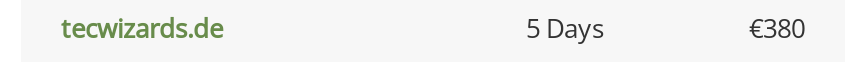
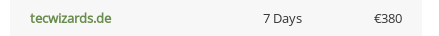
[526,10,604,46] 5 Days -> [262,9,301,27] 7 Days

